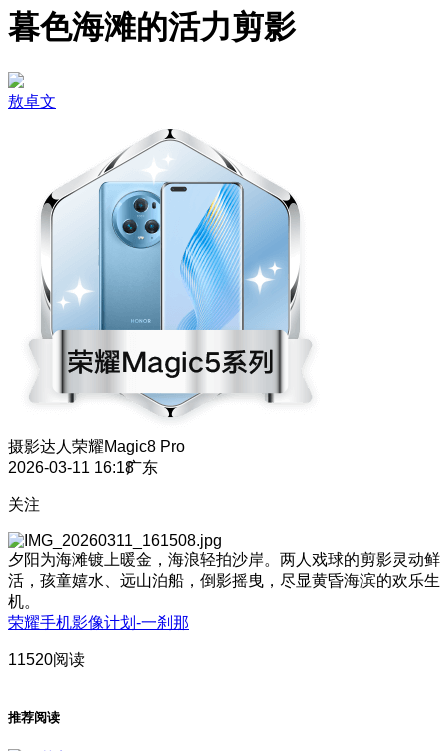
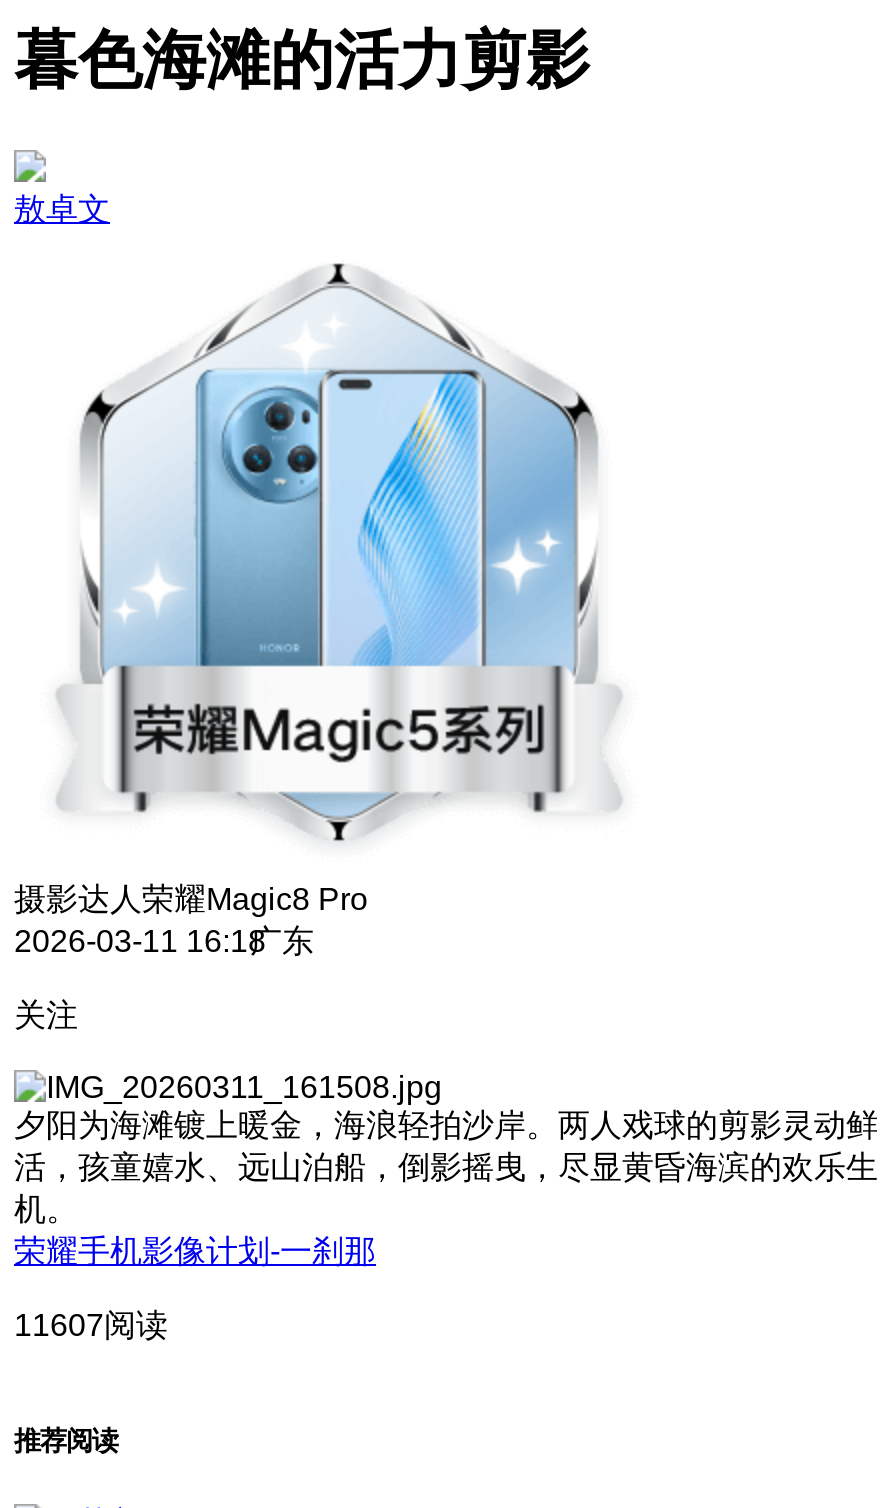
[8,651,85,668] 11520阅读 -> [14,1308,168,1342] 11607阅读

